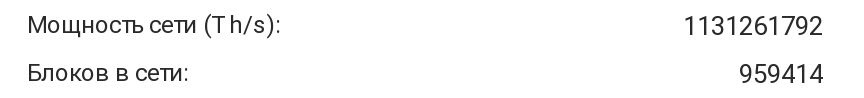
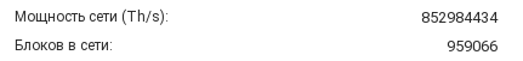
[683,11,823,41] 1131261792 -> [421,8,498,26] 852984434
[739,59,823,89] 959414 -> [447,37,498,55] 959066

